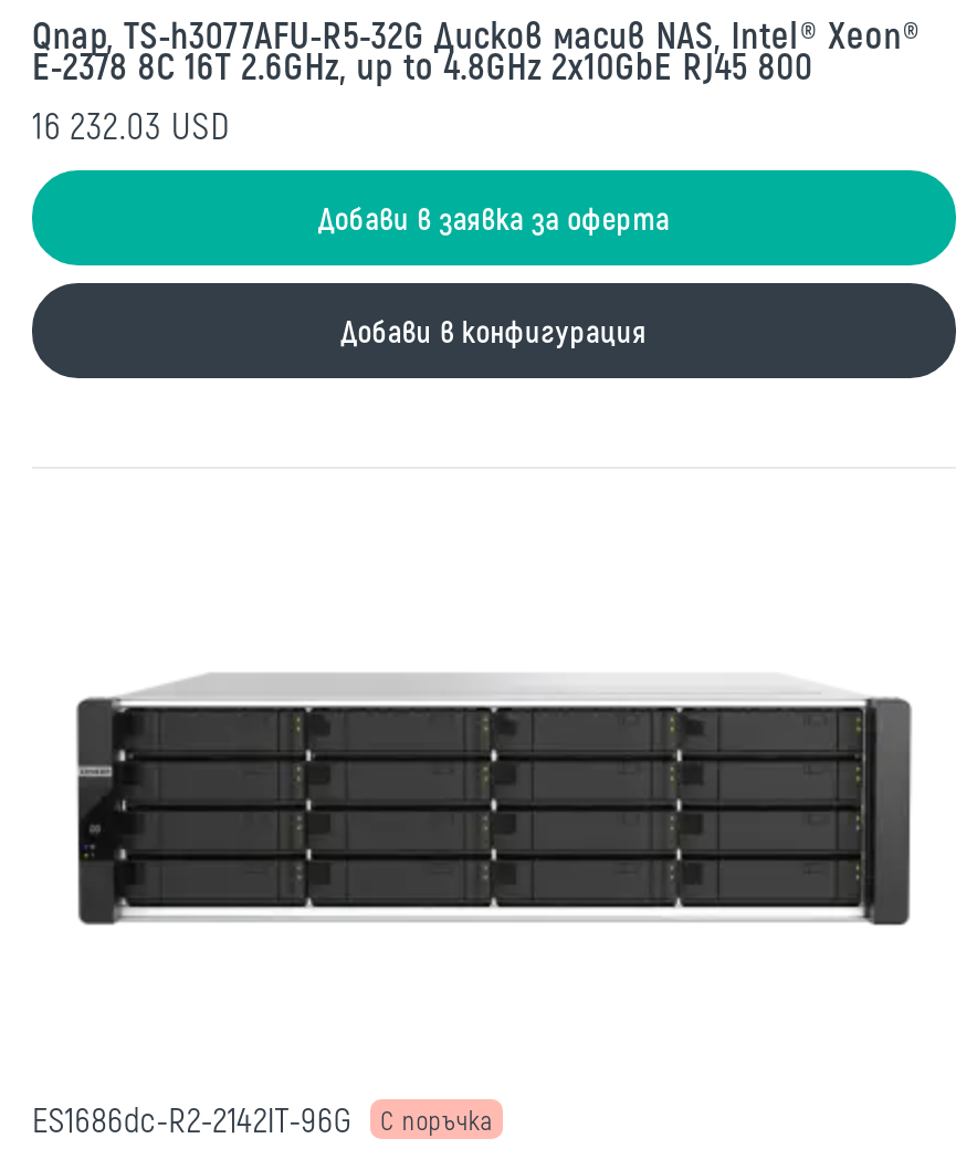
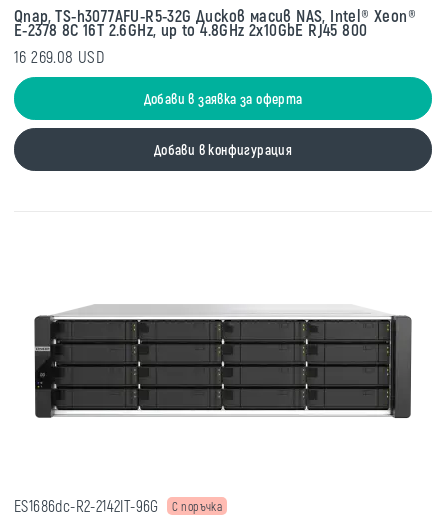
[32,101,229,145] 16 232.03 USD -> [14,46,104,66] 16 269.08 USD

